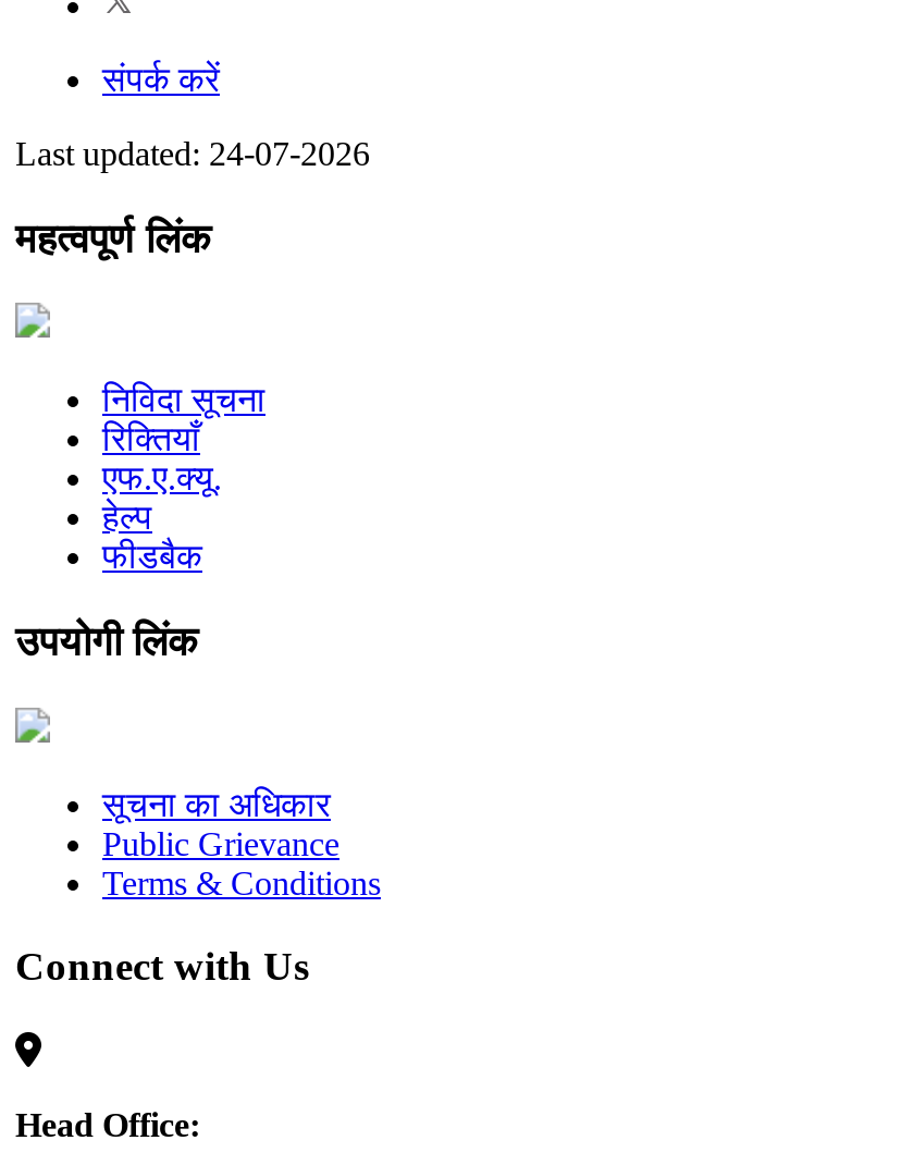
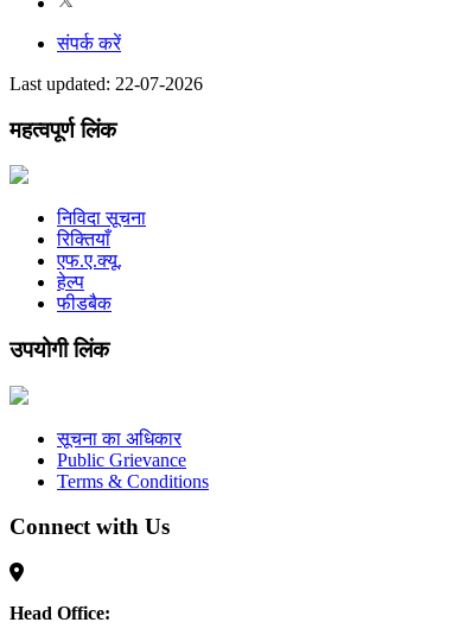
[15,135,370,172] Last updated: 24-07-2026 -> [9,73,203,94] Last updated: 22-07-2026

